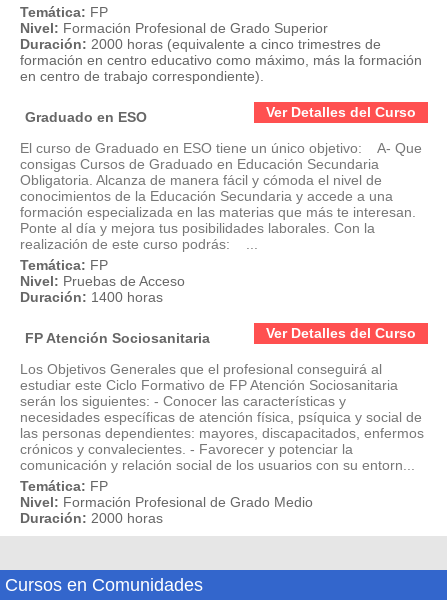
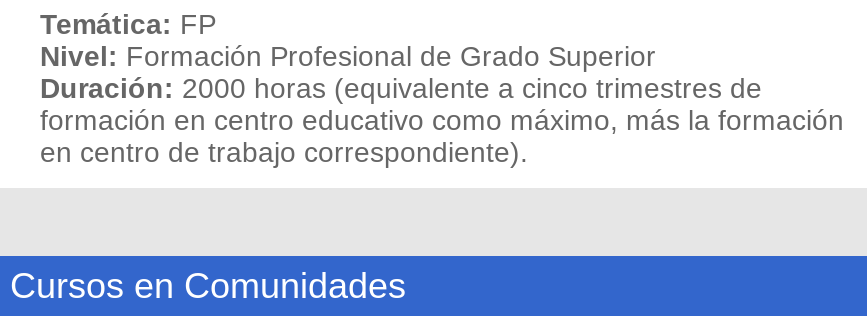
[20,104,424,526] Ver Detalles del Curso | Graduado en ESO | El curso de Graduado en ESO tiene un único objetivo: A- Que | consigas Cursos de Graduado en Educación Secundaria | Obligatoria. Alcanza de manera fácil y cómoda el nivel de | conocimientos de la Educación Secundaria y accede a una | formación especializada en las materias que más te interesan. | Ponte al día y mejora tus posibilidades laborales. Con la | realización de este curso podrás: ... | Temática: FP | Nivel: Pruebas de Acceso | Duración: 1400 horas | Ver Detalles del Curso | FP Atención Sociosanitaria | Los Objetivos Generales que el profesional conseguirá al | estudiar este Ciclo Formativo de FP Atención Sociosanitaria | serán los siguientes: - Conocer las características y | necesidades específicas de atención física, psíquica y social de | las personas dependientes: mayores, discapacitados, enfermos | crónicos y convalecientes. - Favorecer y potenciar la | comunicación y relación social de los usuarios con su entorn... | Temática: FP | Nivel: Formación Profesional de Grado Medio | Duración: 2000 horas -> none

